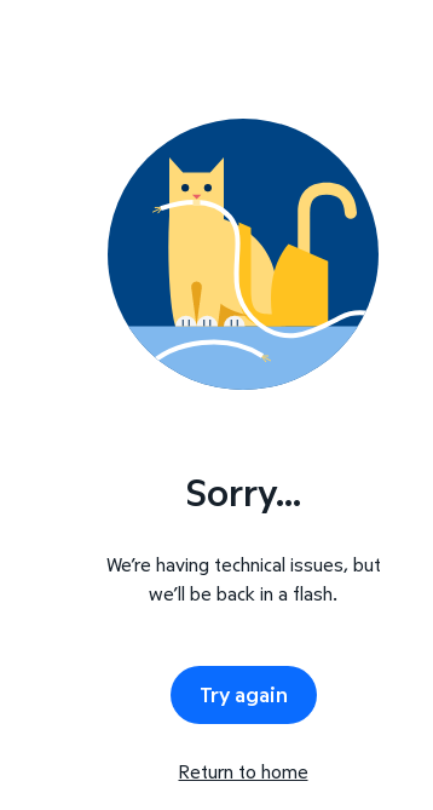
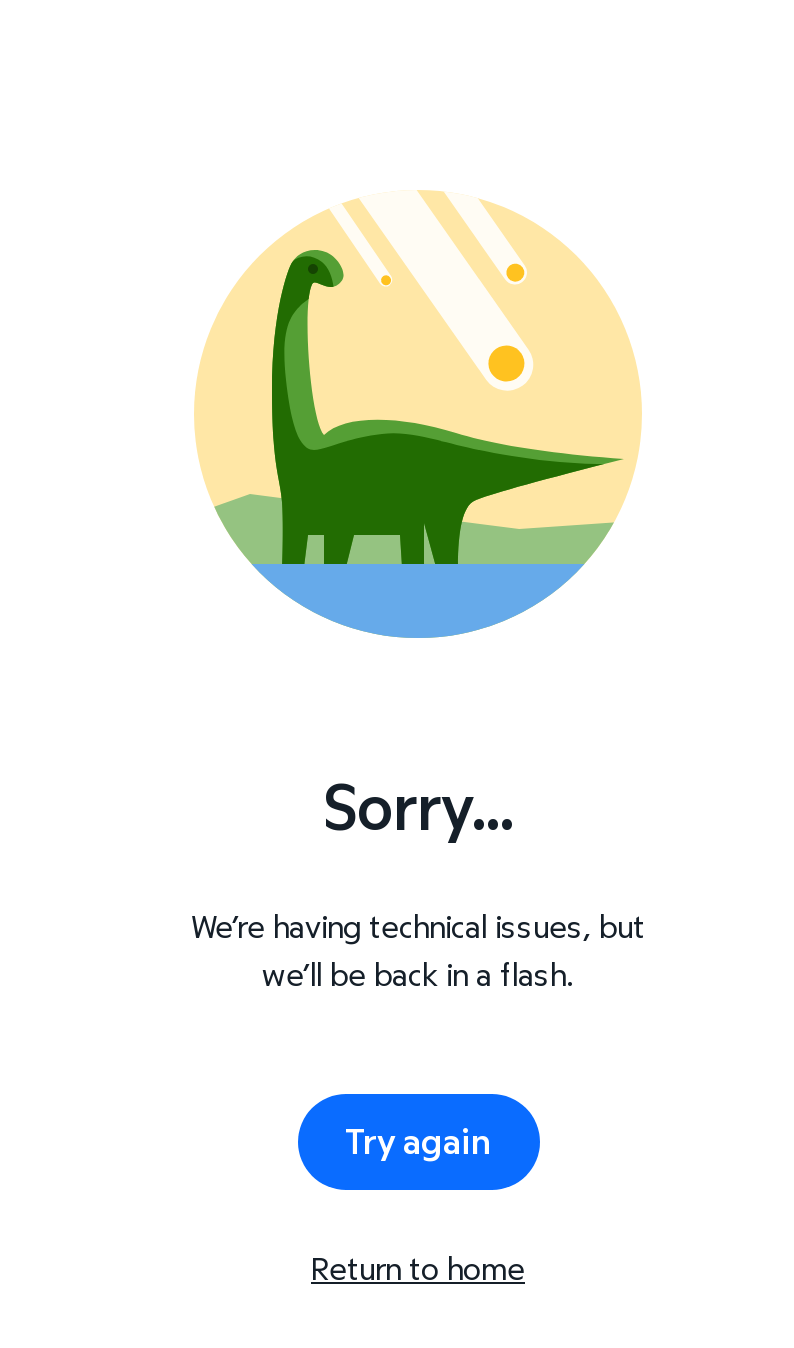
[106,117,380,363] [image] -> [194,190,642,592] [image]

